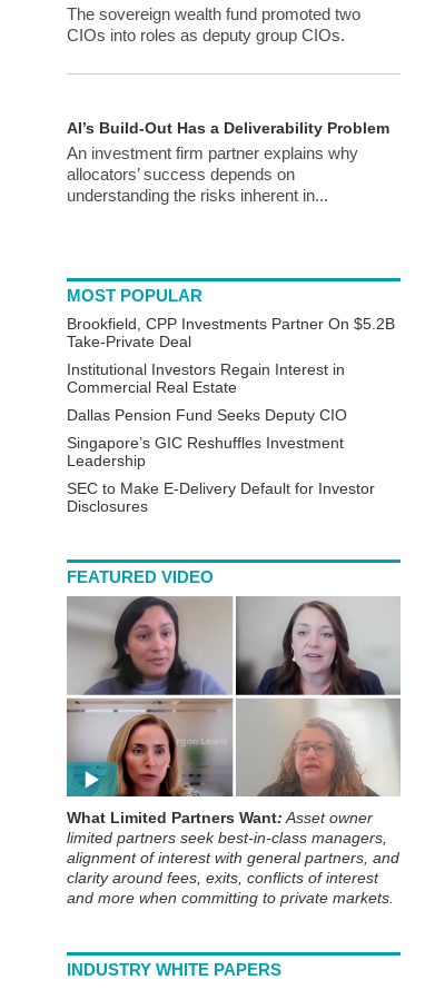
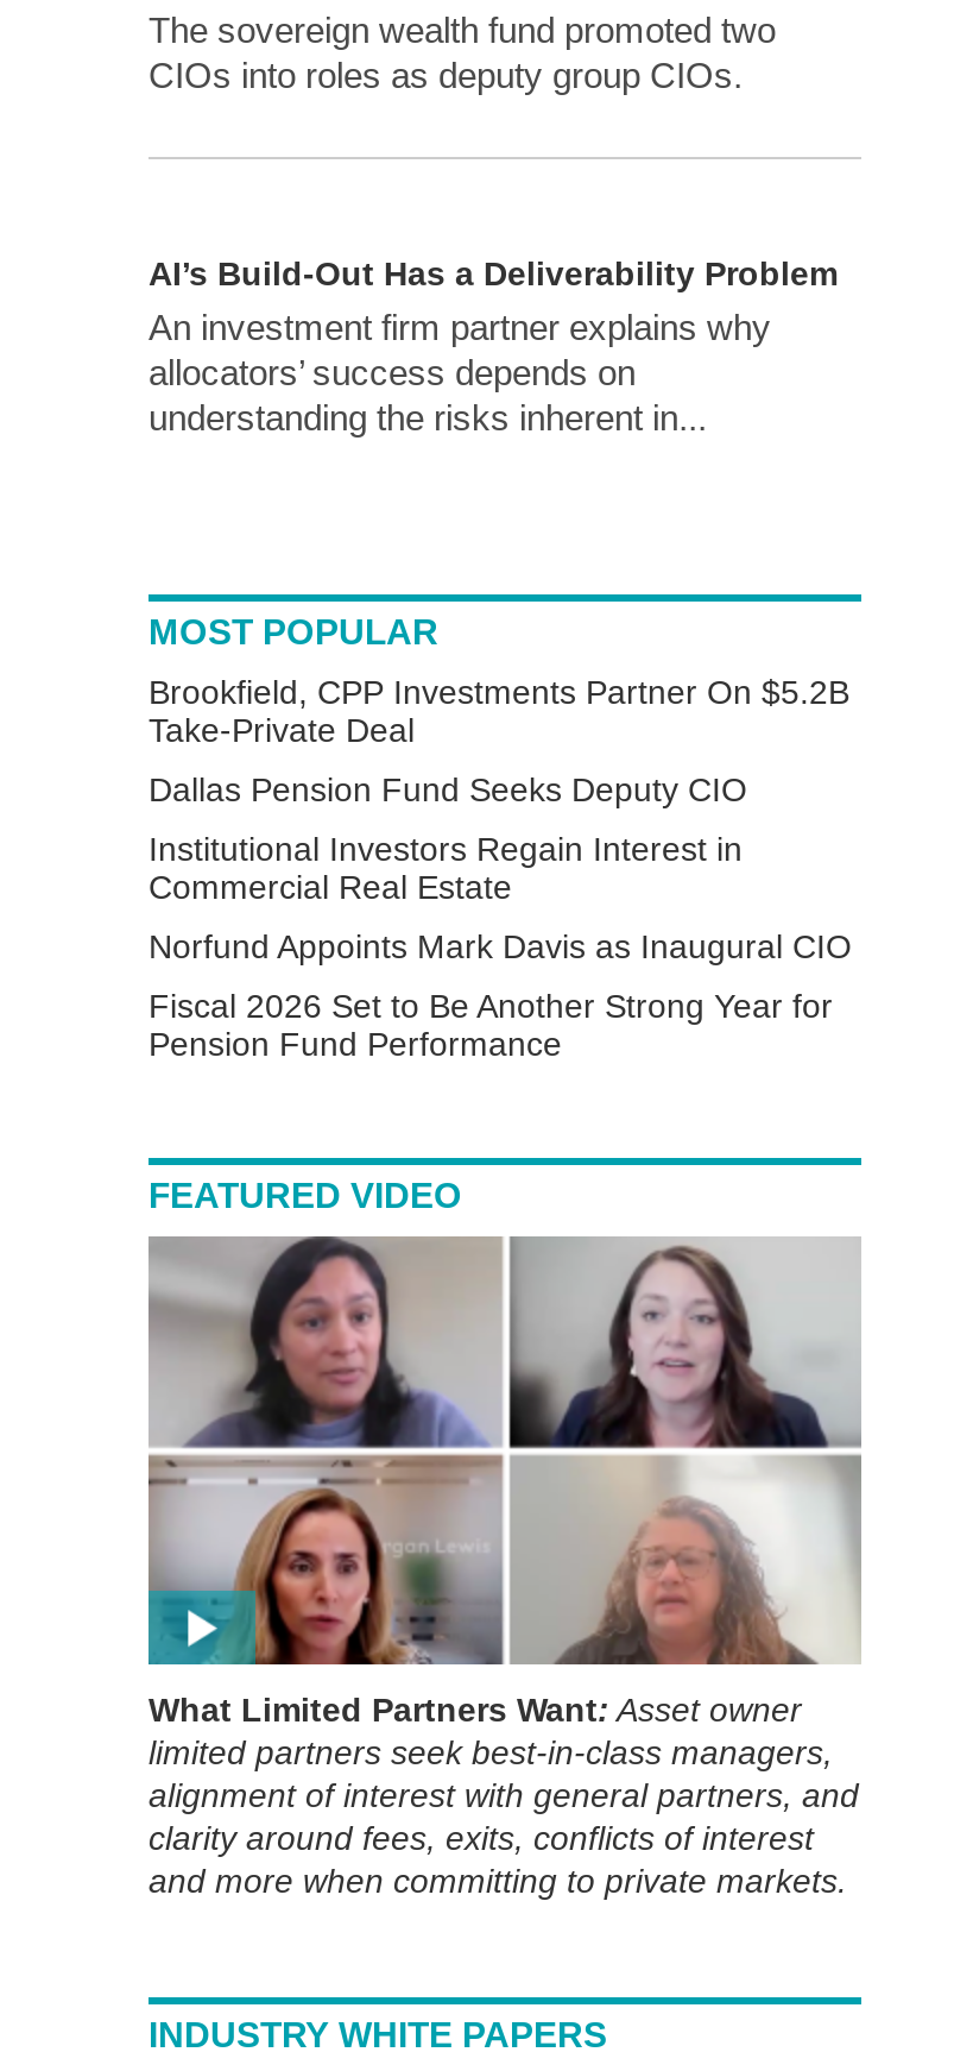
moved [67,361,345,396] -> [149,830,743,906]: Institutional Investors Regain Interest in | Commercial Real Estate
moved [67,406,347,424] -> [149,771,747,809]: Dallas Pension Fund Seeks Deputy CIO
[67,434,375,515] Singapore’s GIC Reshuffles Investment | Leadership | SEC to Make E-Delivery Default for Investor | Disclosures -> [149,928,852,1063] Norfund Appoints Mark Davis as Inaugural CIO | Fiscal 2026 Set to Be Another Strong Year for | Pension Fund Performance

